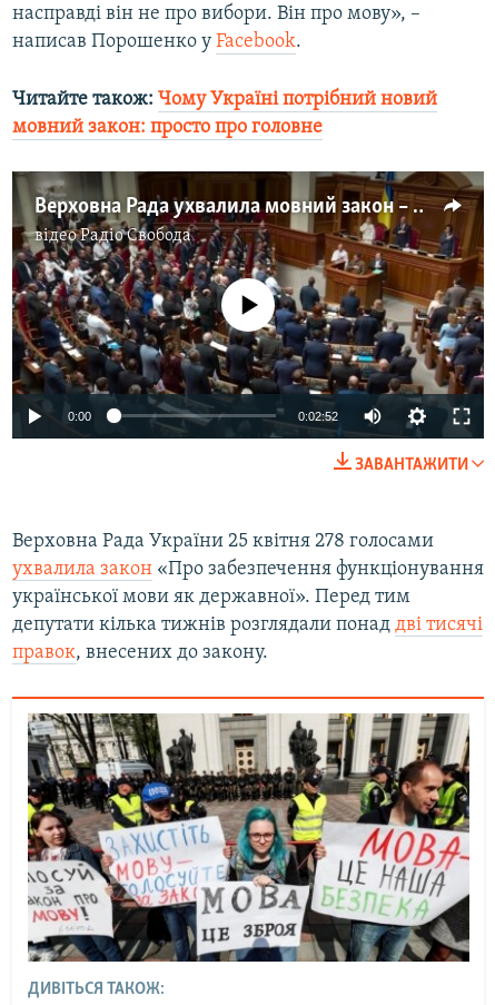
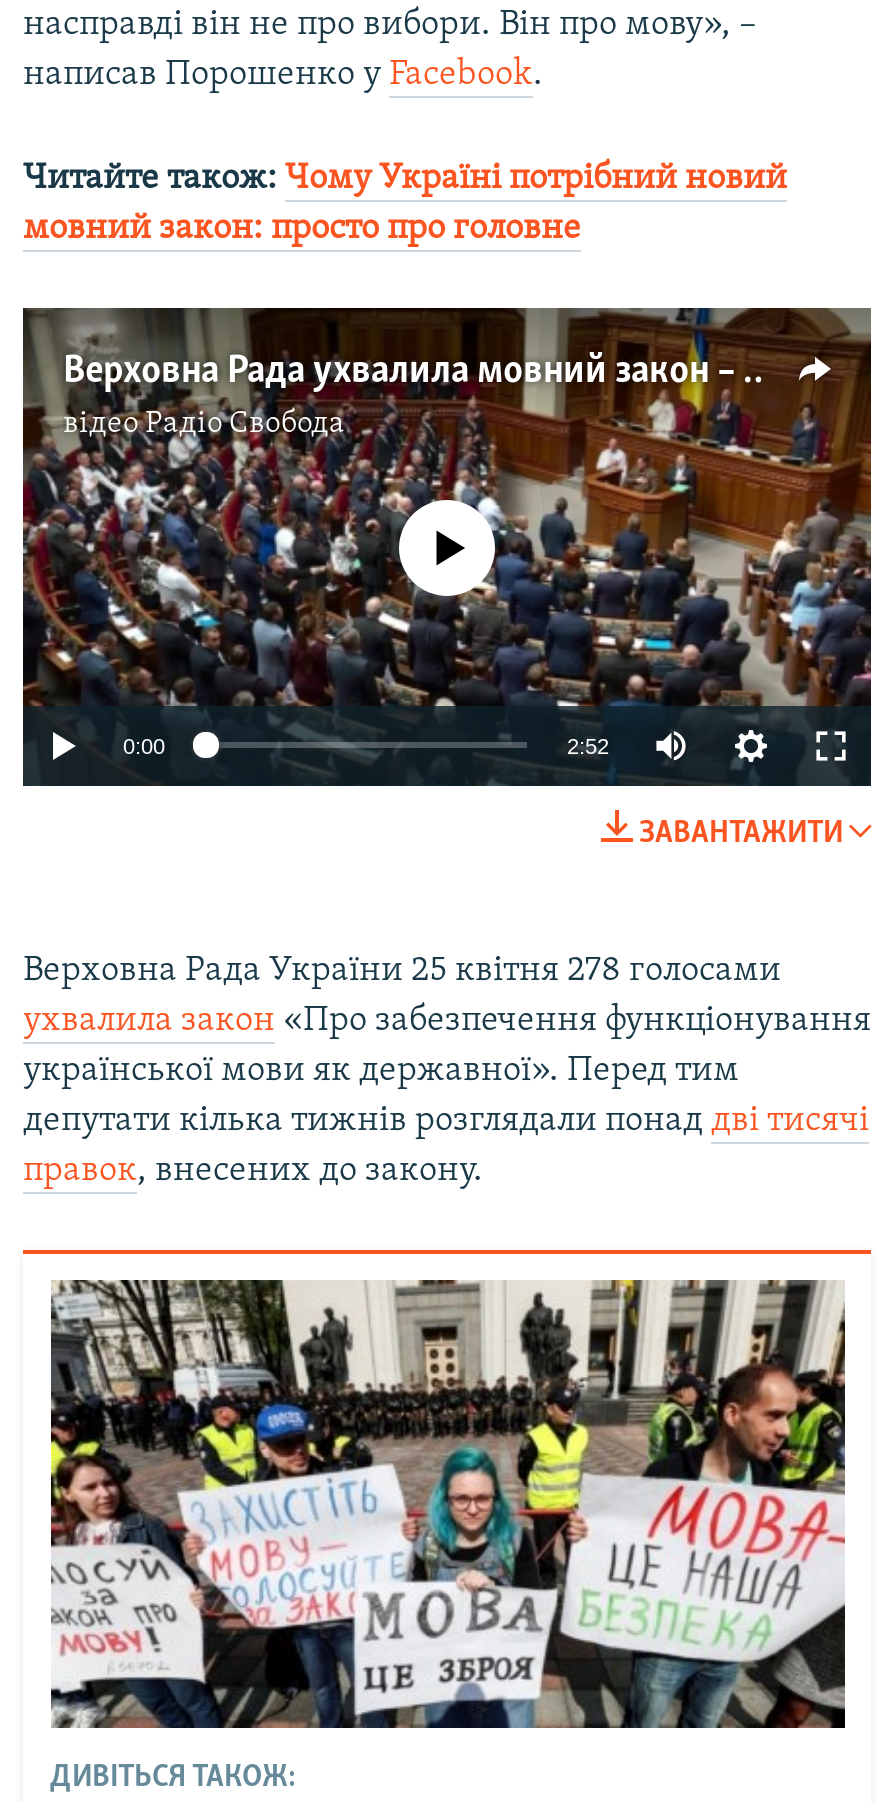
[298,409,338,422] 0:02:52 -> [567,734,609,758] 2:52

